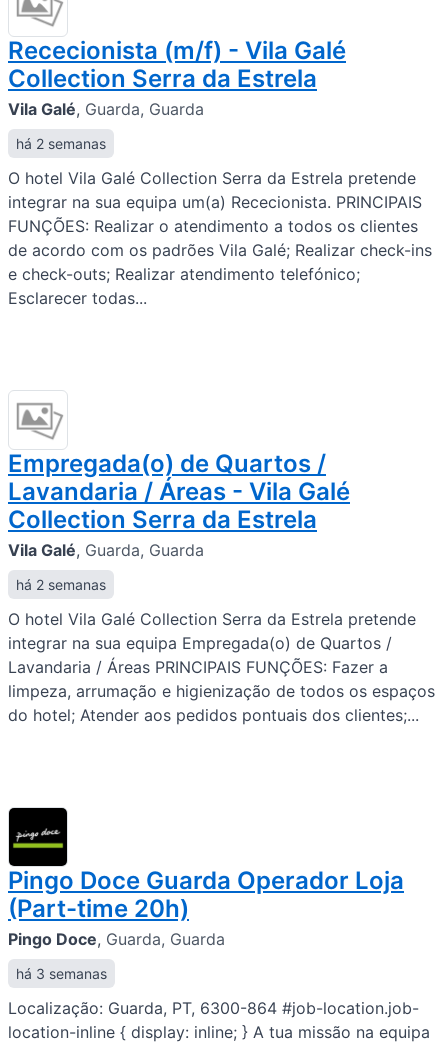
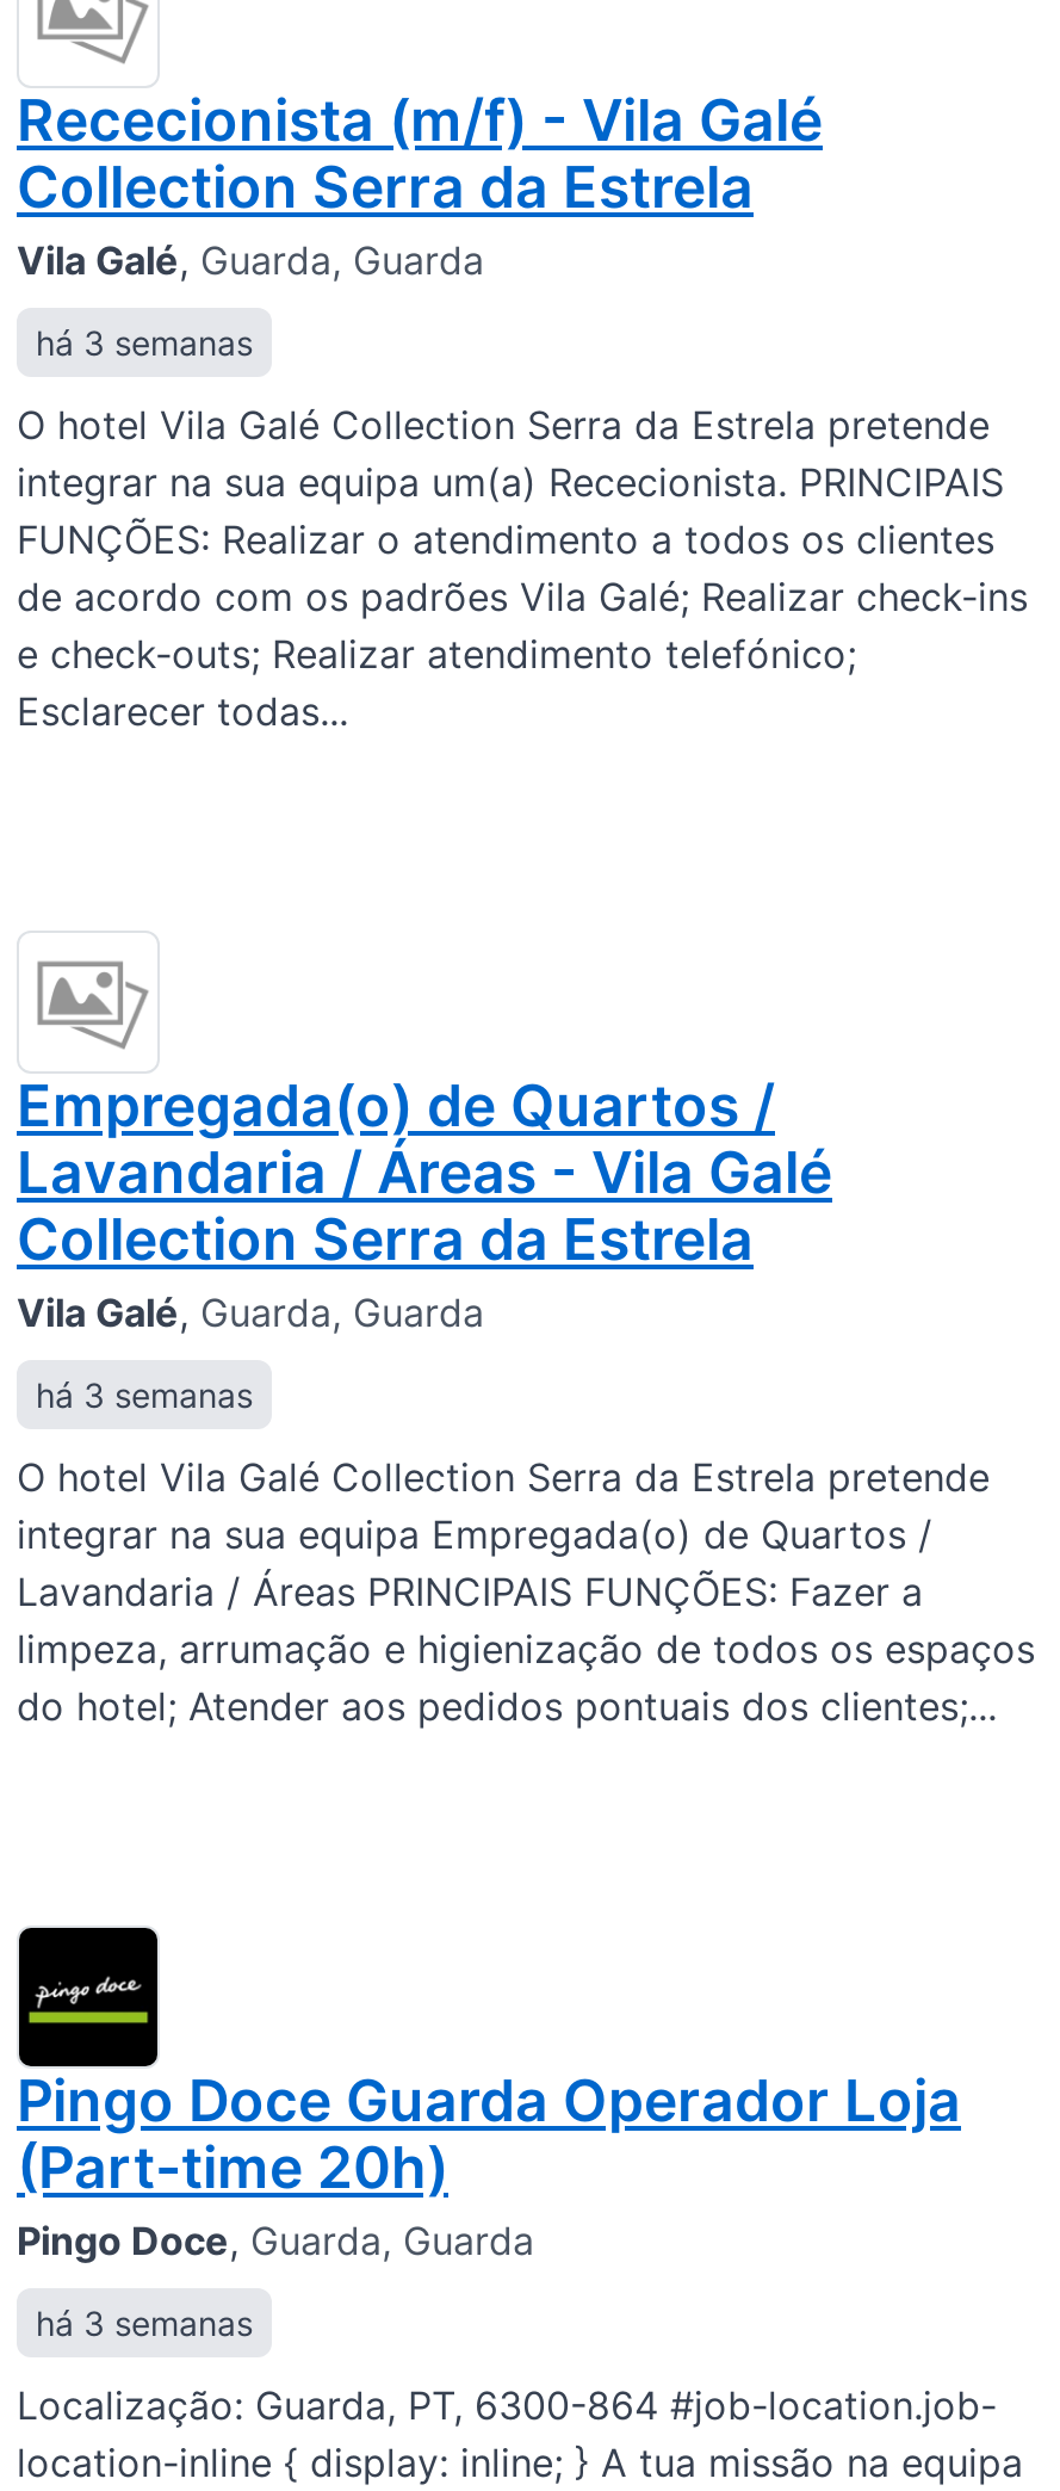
[16,135,106,152] há 2 semanas -> [36,322,253,363] há 3 semanas
[16,576,106,593] há 2 semanas -> [36,1374,253,1415] há 3 semanas

